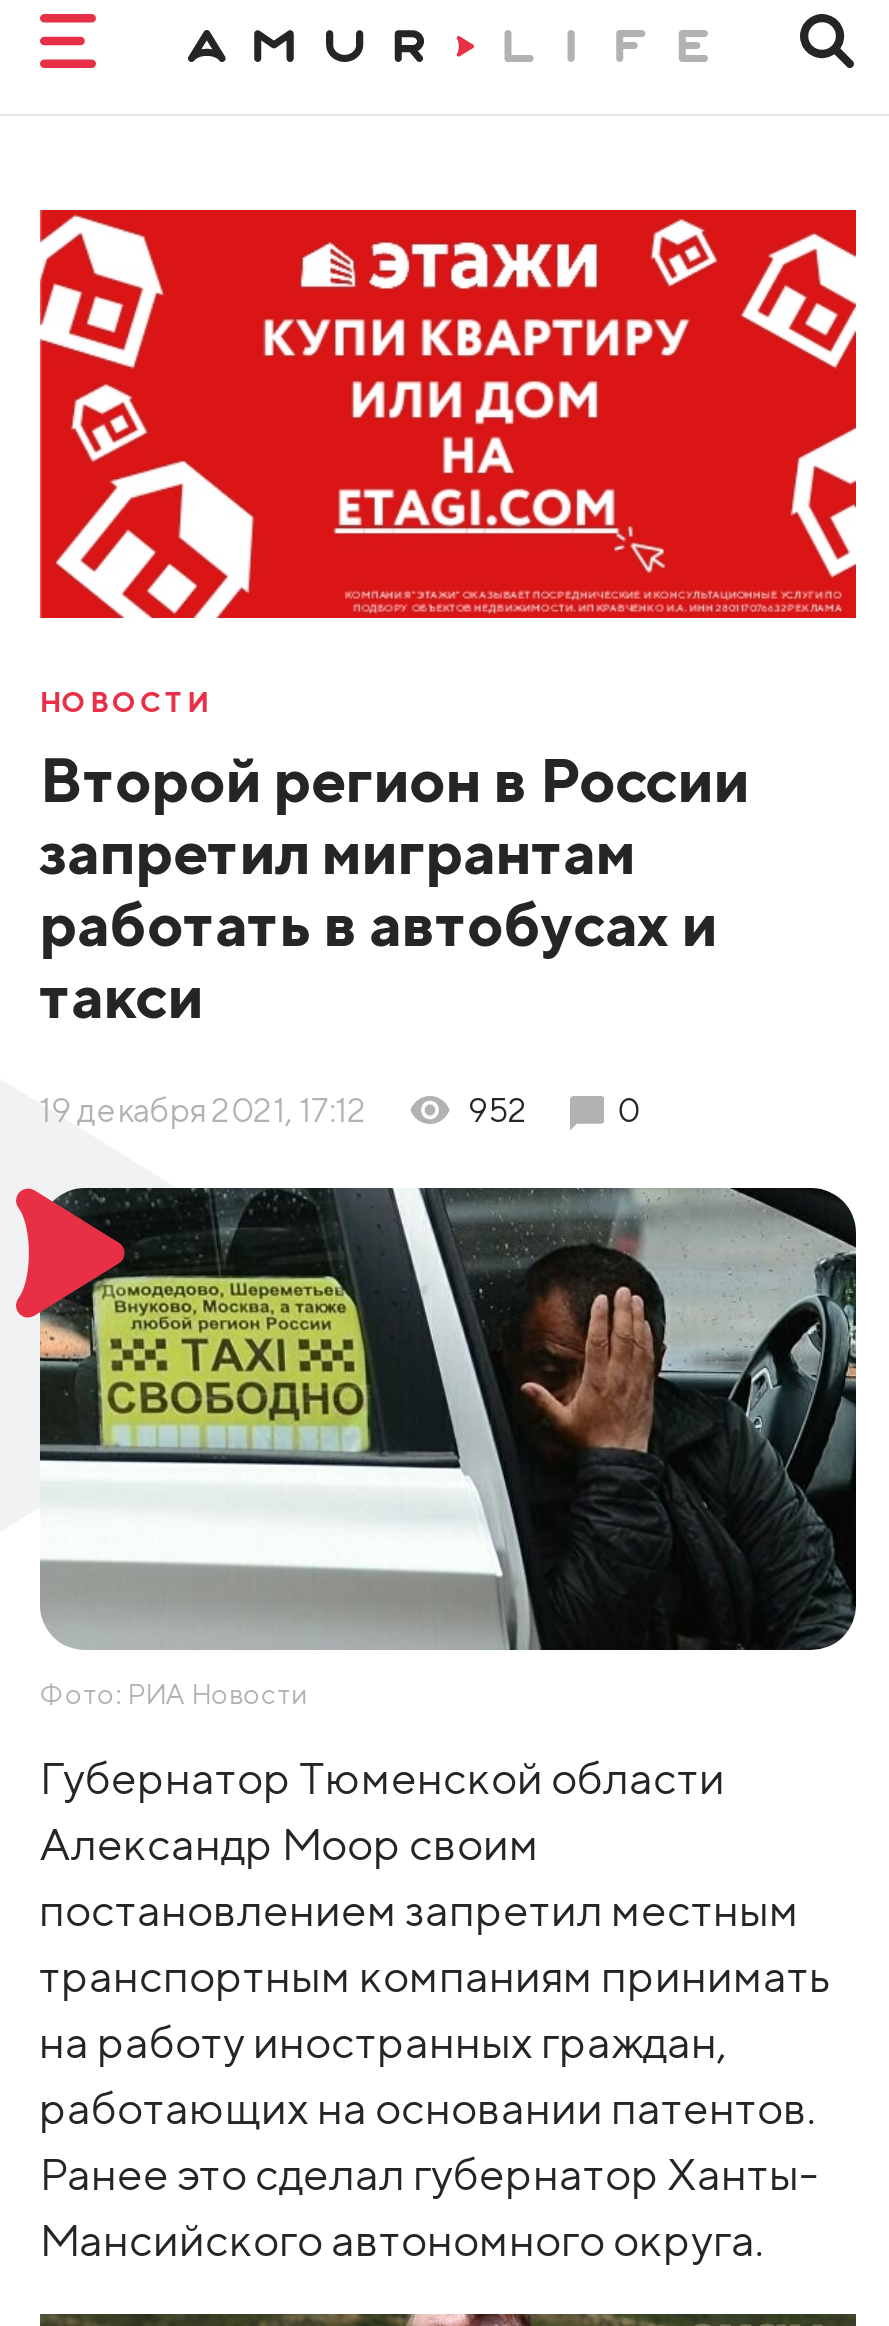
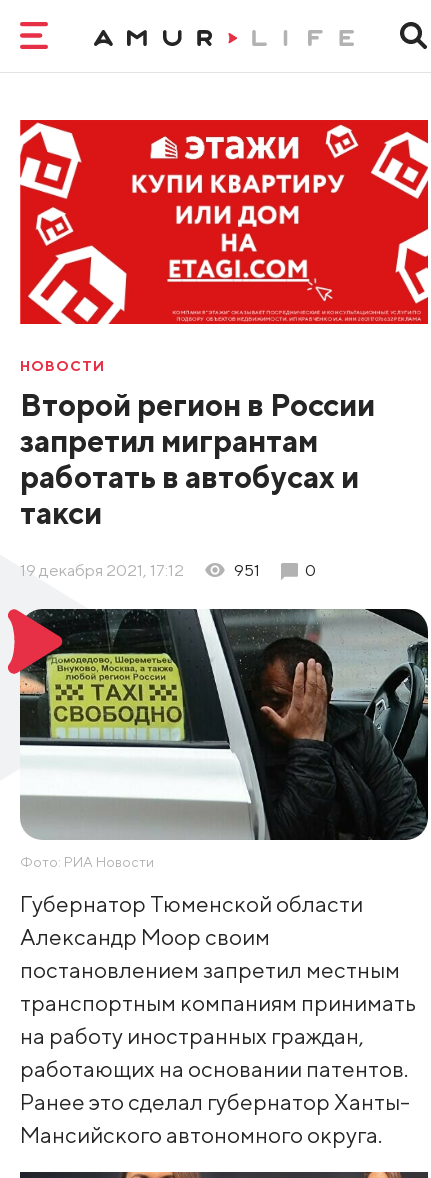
[468,1090,528,1130] 952 -> [234,560,260,580] 951

